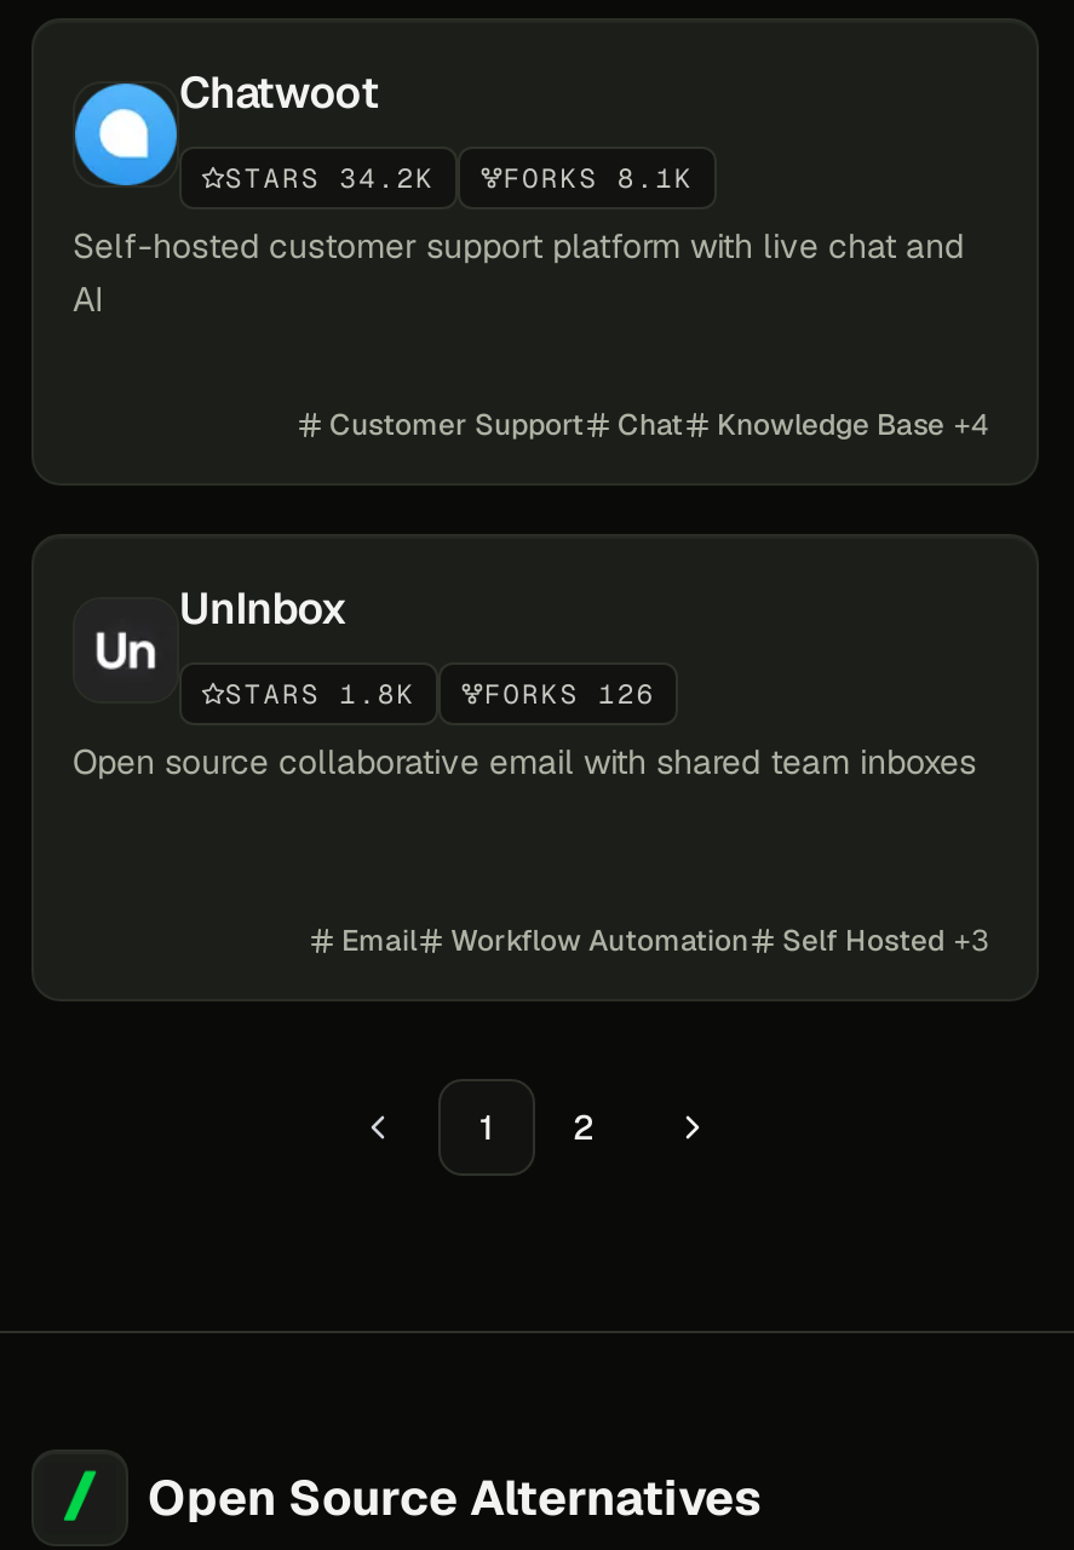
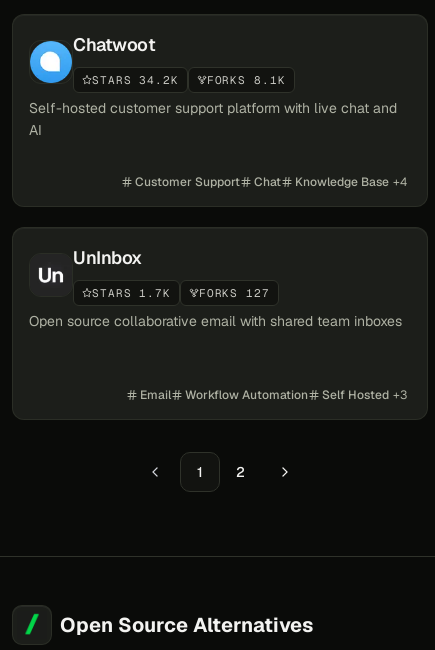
[225,676,416,710] STARS 1.8K -> [92,286,171,300] STARS 1.7K
[484,676,656,710] FORKS 126 -> [199,286,270,300] FORKS 127

